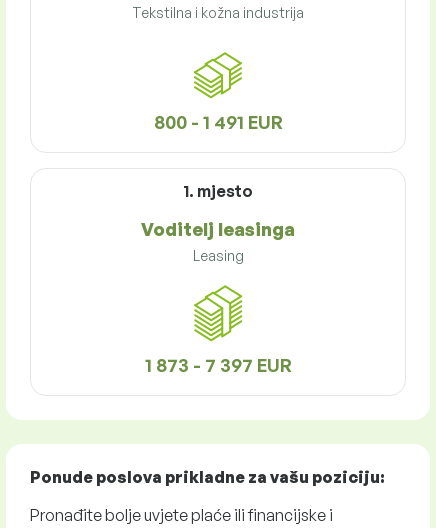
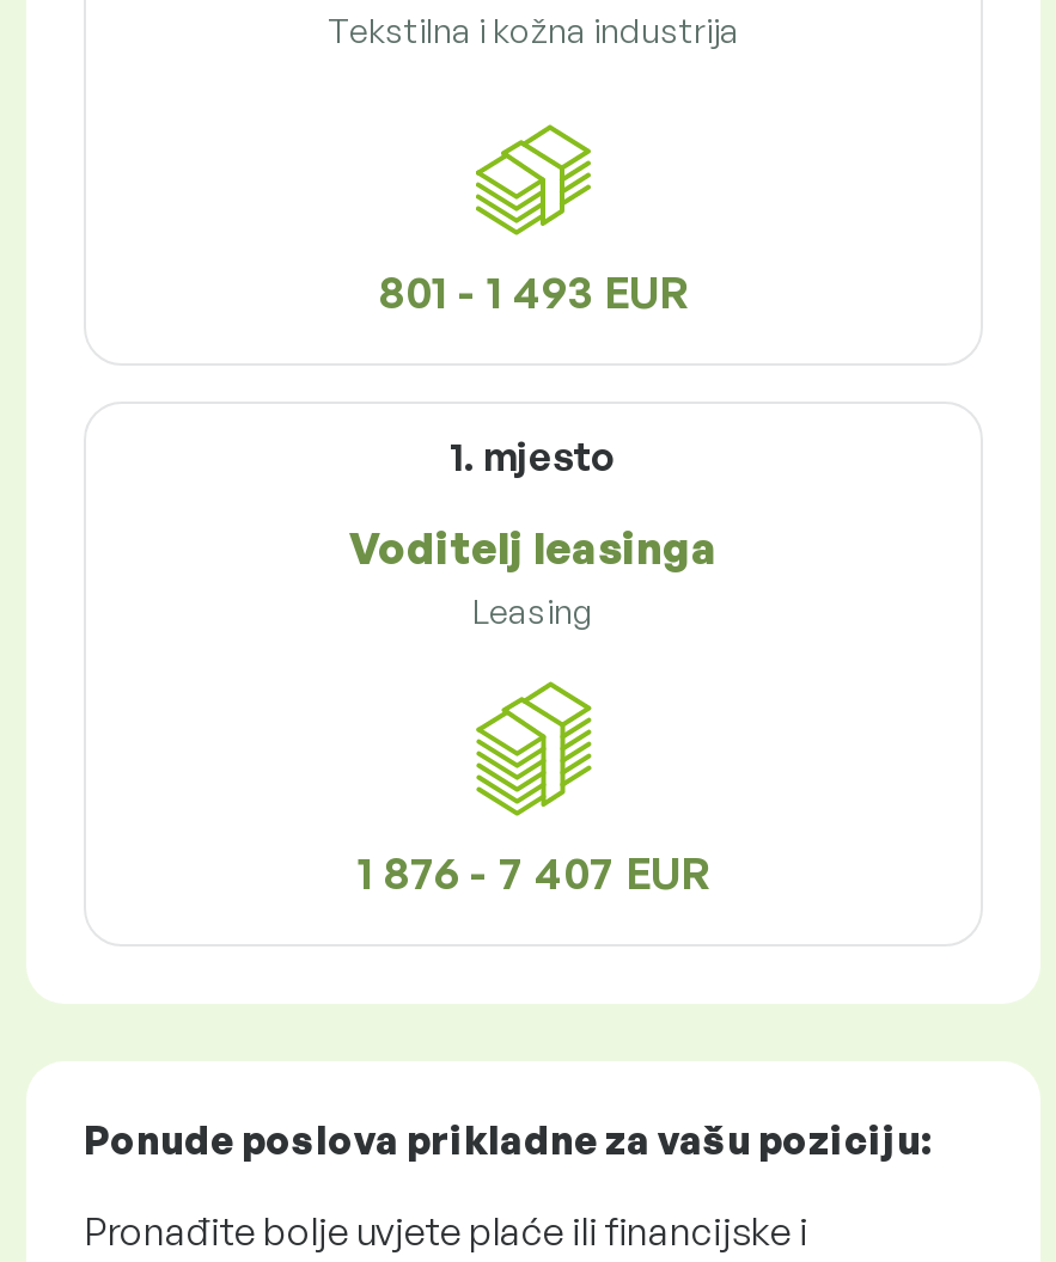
[153,111,282,133] 800 - 1 491 EUR -> [379,266,688,318] 801 - 1 493 EUR
[144,354,291,376] 1 873 - 7 397 EUR -> [358,847,709,899] 1 876 - 7 407 EUR

